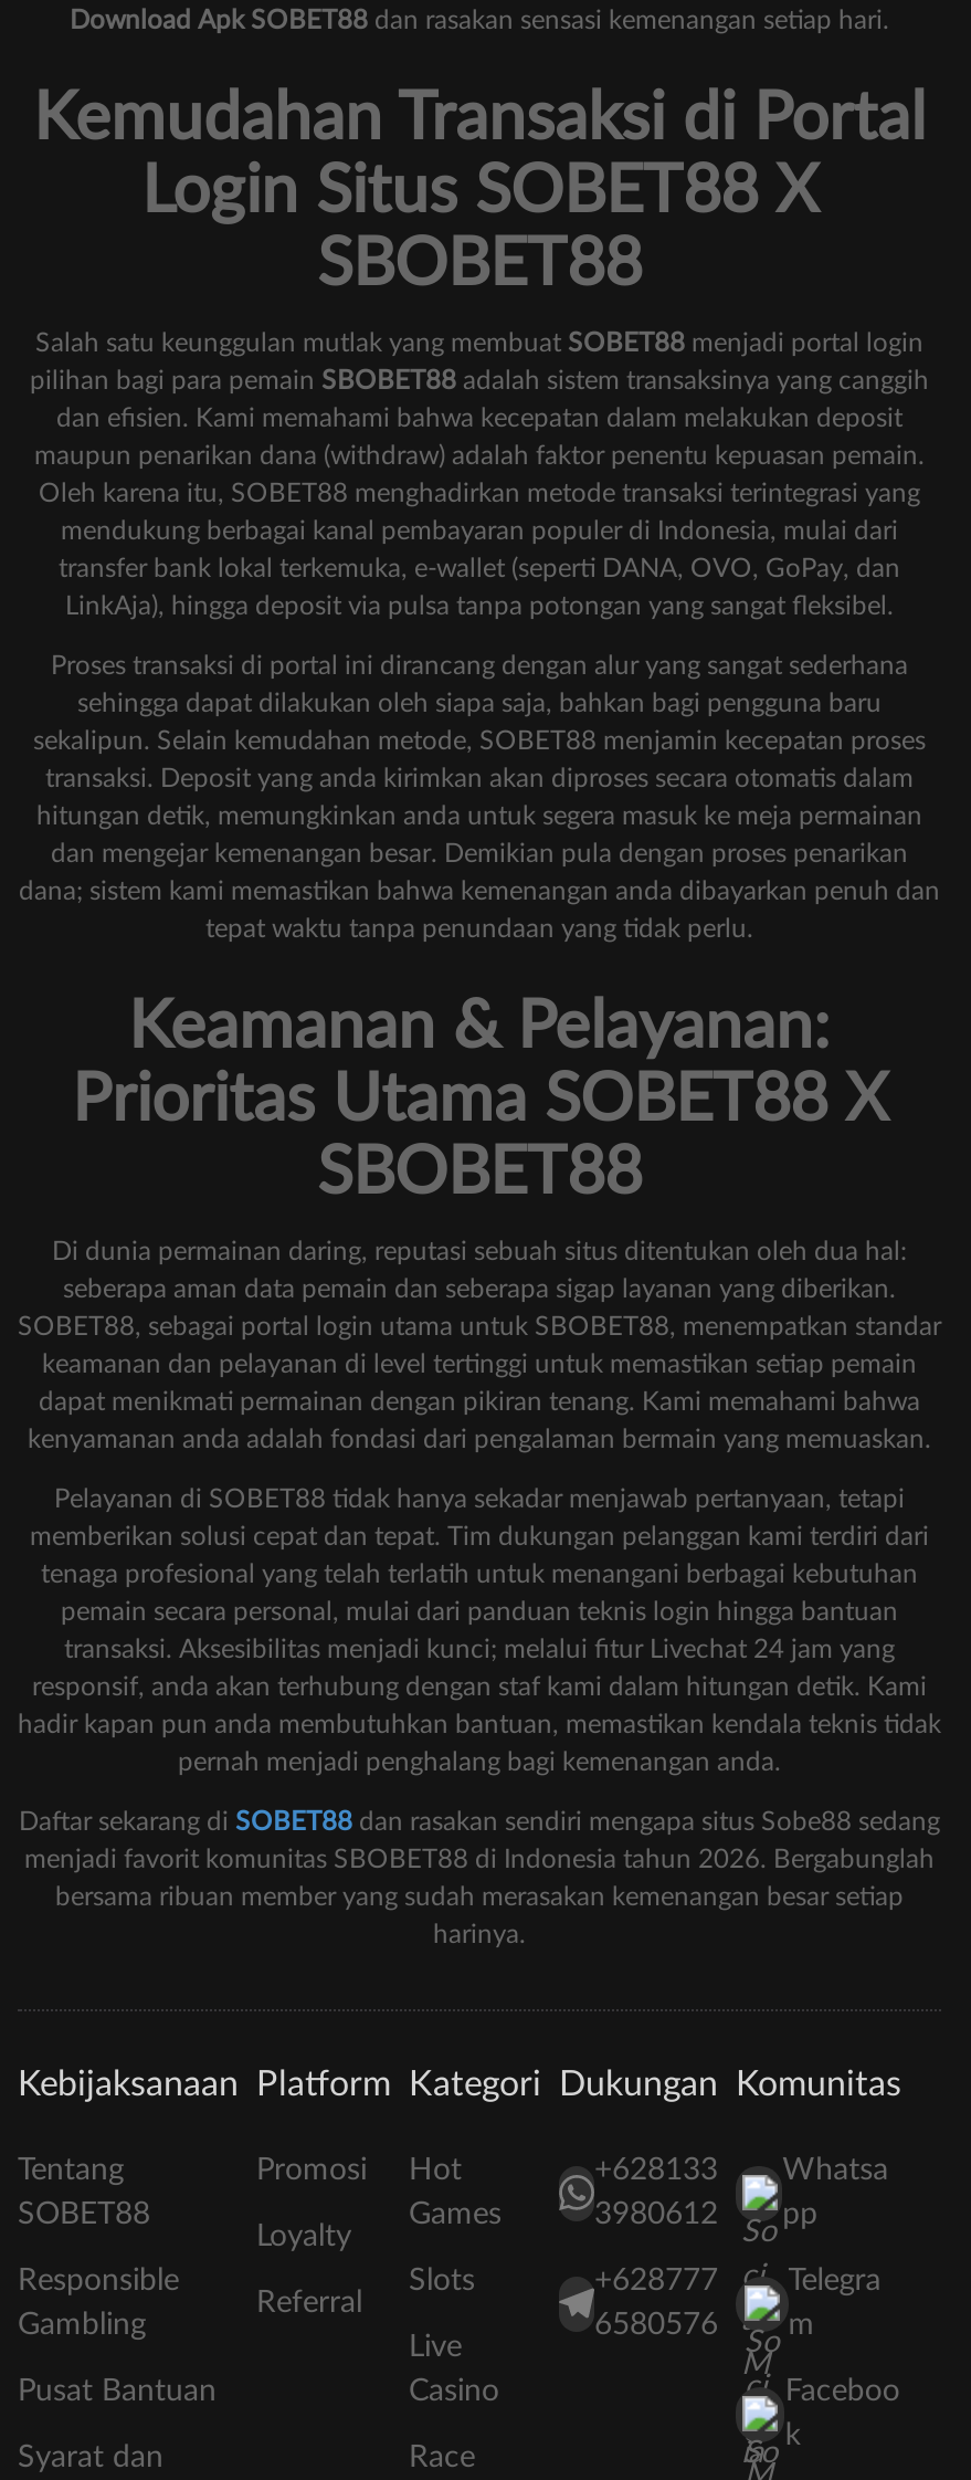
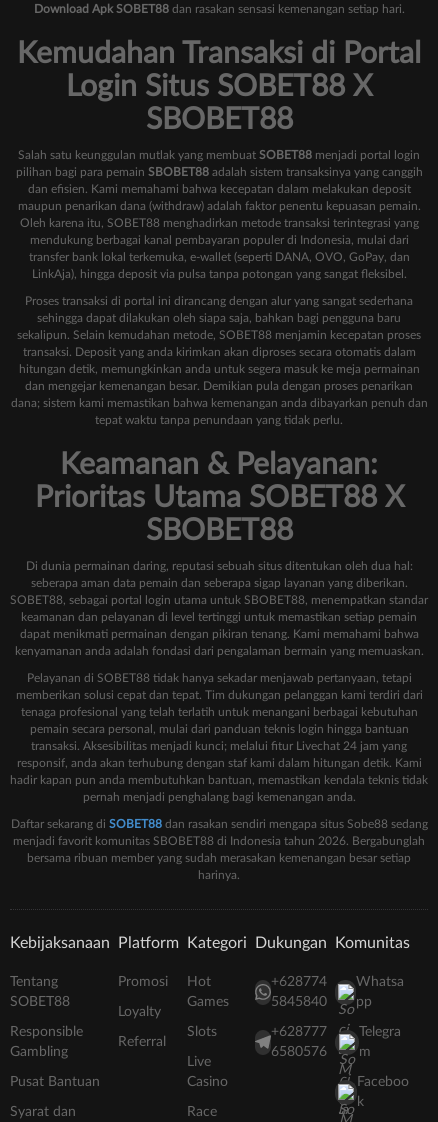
[594,2155,718,2186] +628133 -> [271,975,327,989] +628774
[594,2199,718,2230] 3980612 -> [271,995,327,1009] 5845840

